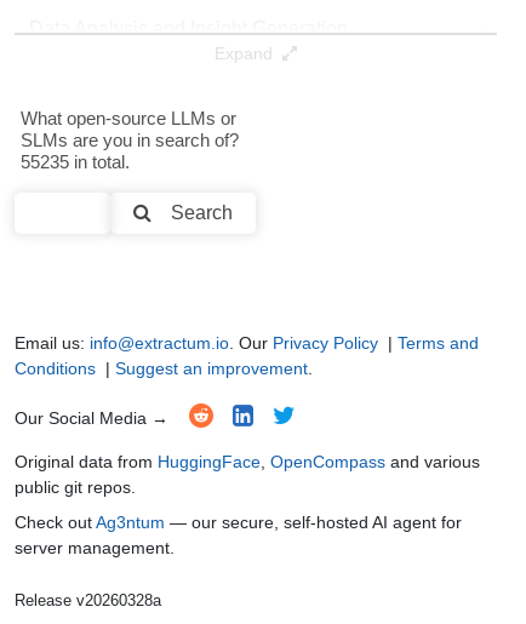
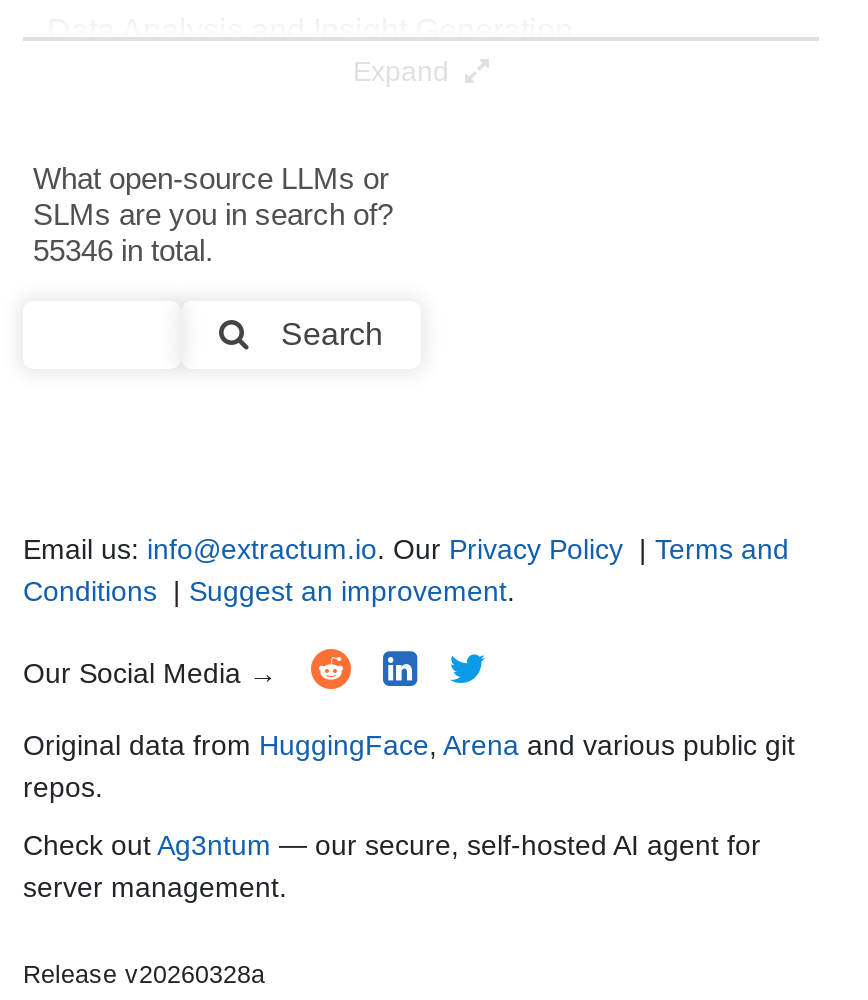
[21,151,130,172] 55235 in total. -> [33,233,213,267] 55346 in total.
[15,452,480,497] Original data from HuggingFace, OpenCompass and various | public git repos. -> [23,729,795,803] Original data from HuggingFace, Arena and various public git | repos.

